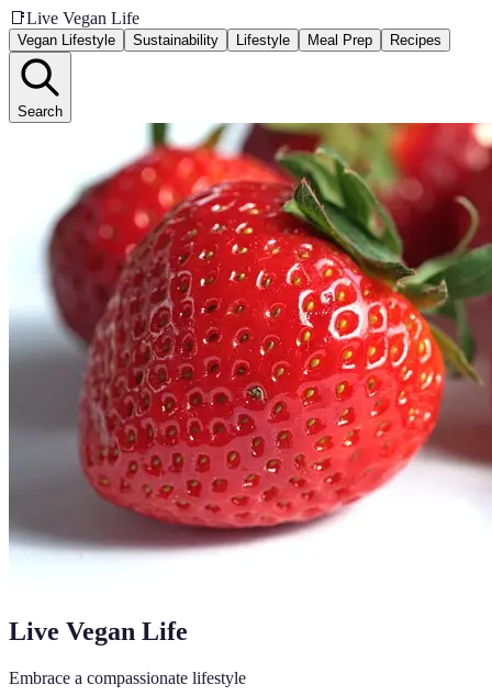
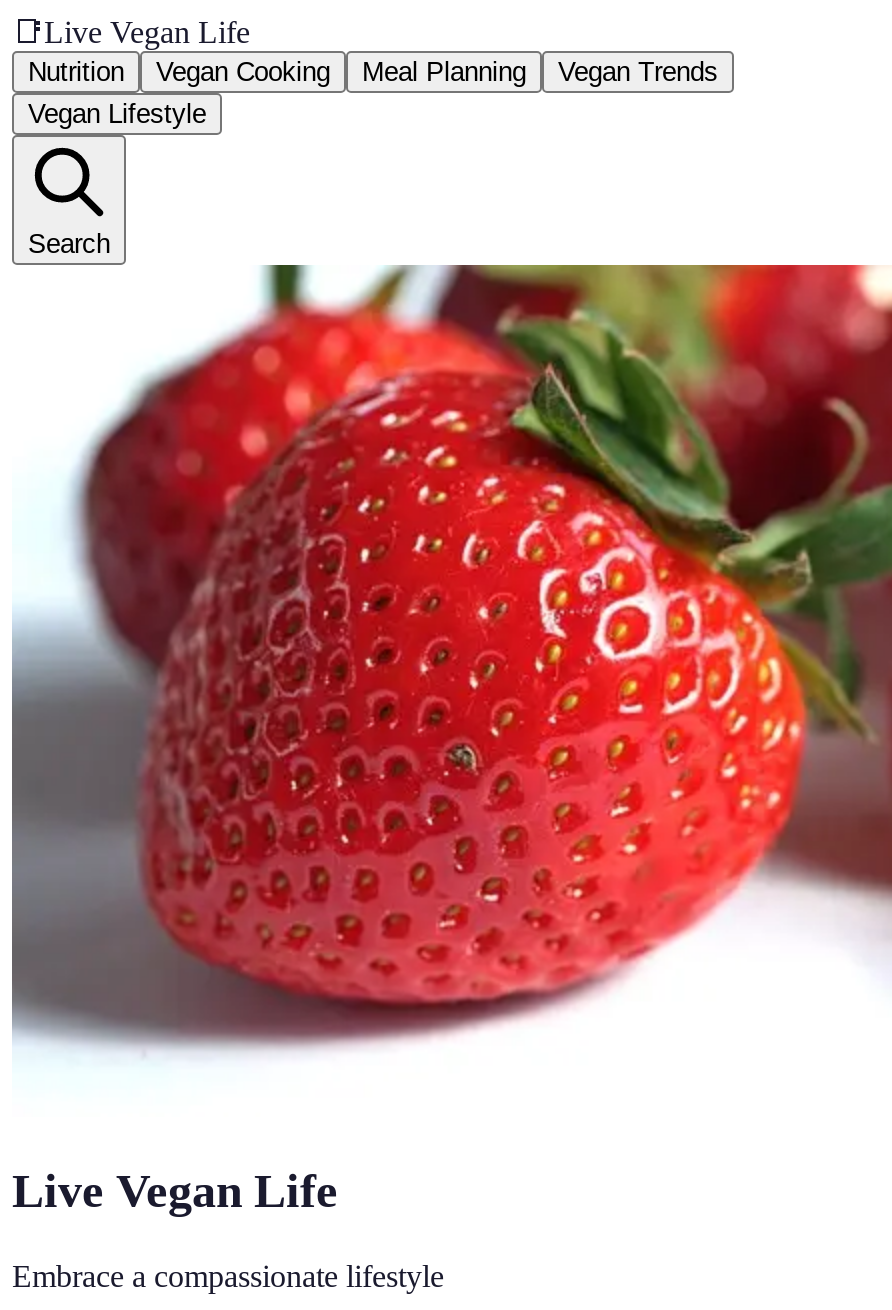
none -> [28,57,718,87] Nutrition | Vegan Cooking | Meal Planning | Vegan Trends
[133,32,441,48] Sustainability | Lifestyle | Meal Prep | Recipes -> none

